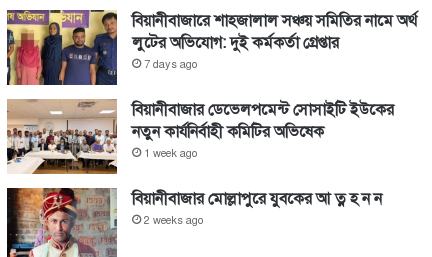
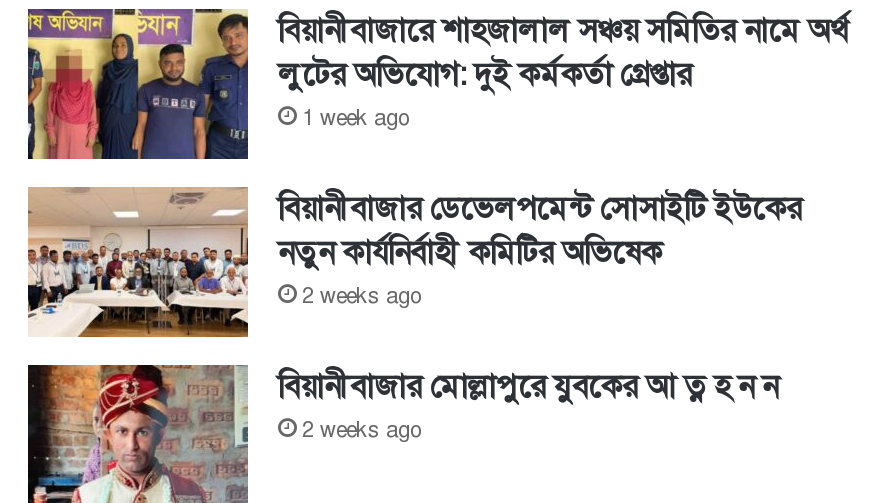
[144,58,197,71] 7 days ago -> [302,105,408,131] 1 week ago
[144,147,197,160] 1 week ago -> [302,283,420,309] 2 weeks ago

